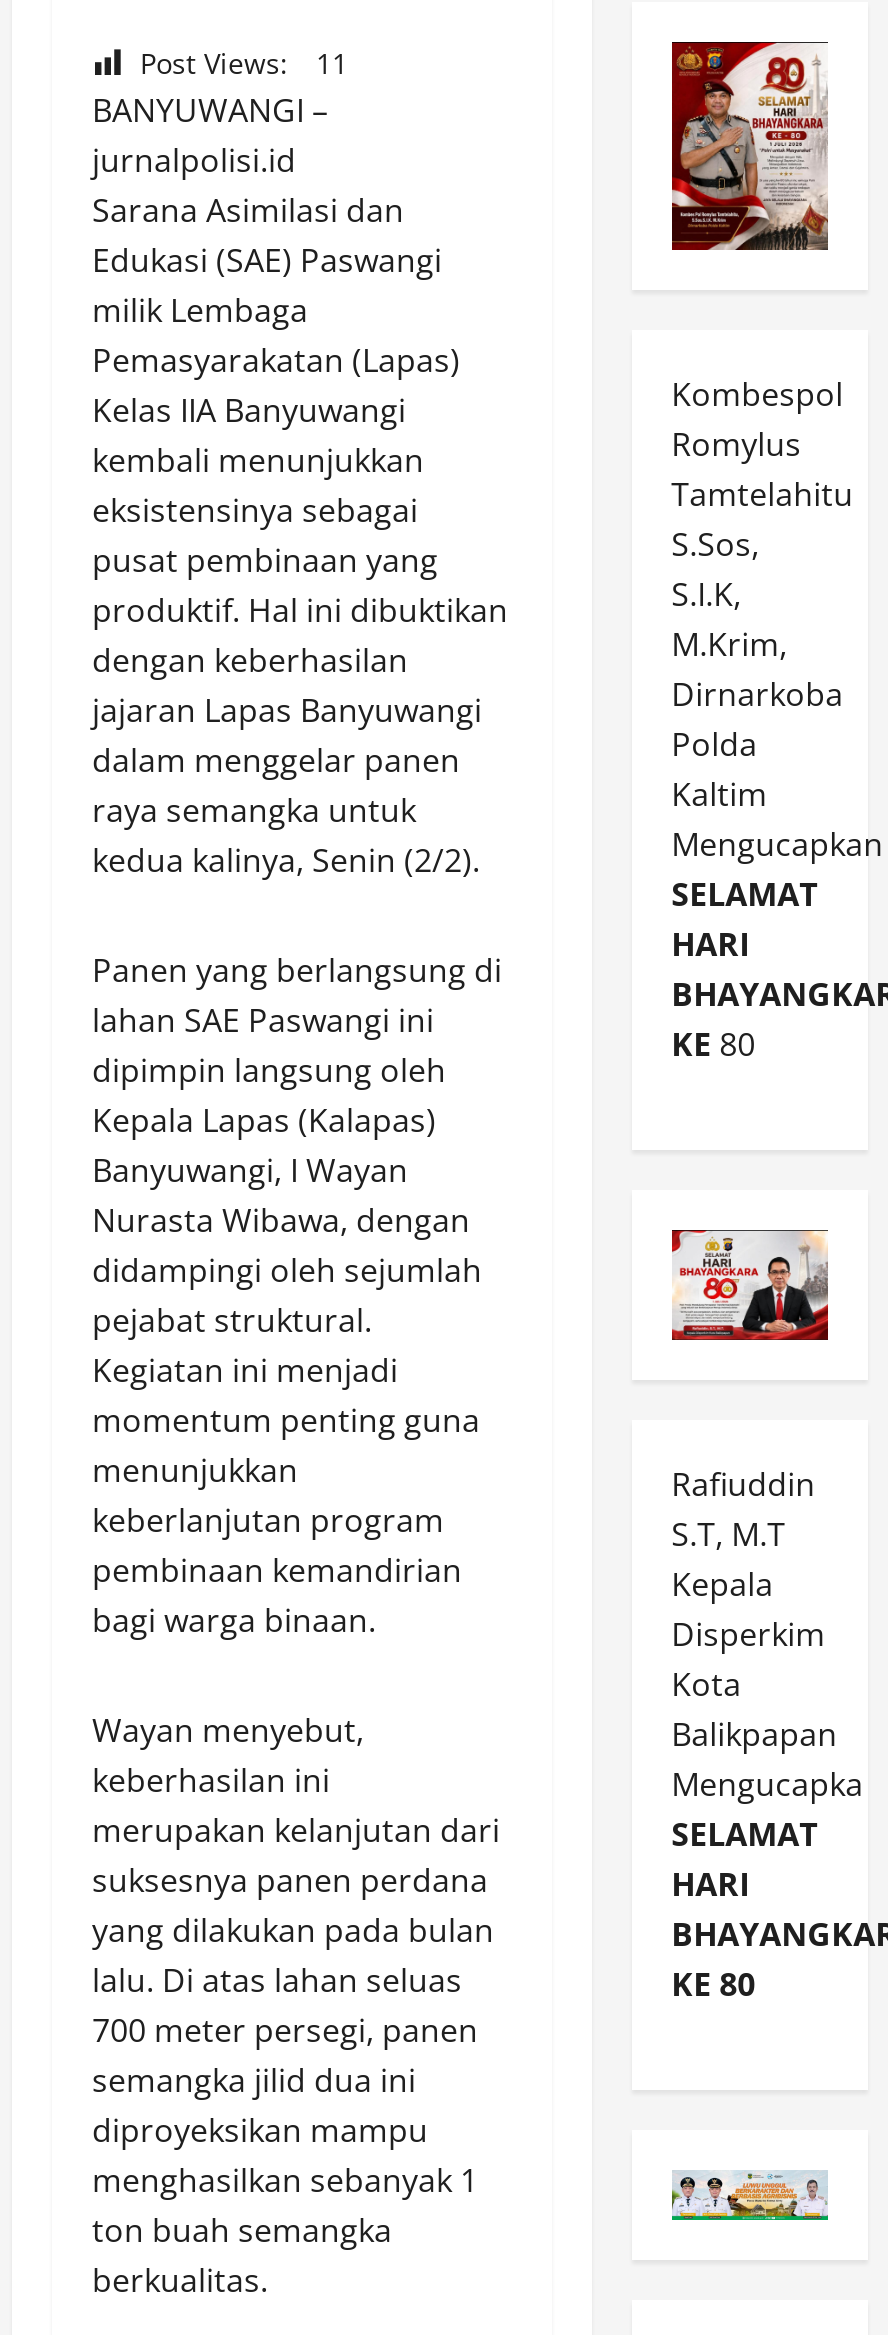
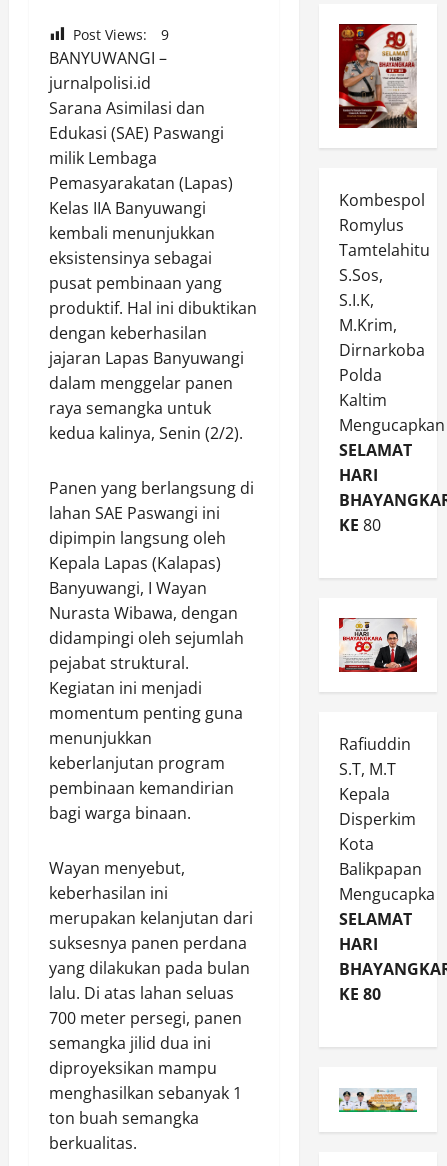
[140,44,348,82] Post Views: 11 -> [73,25,169,44] Post Views: 9

